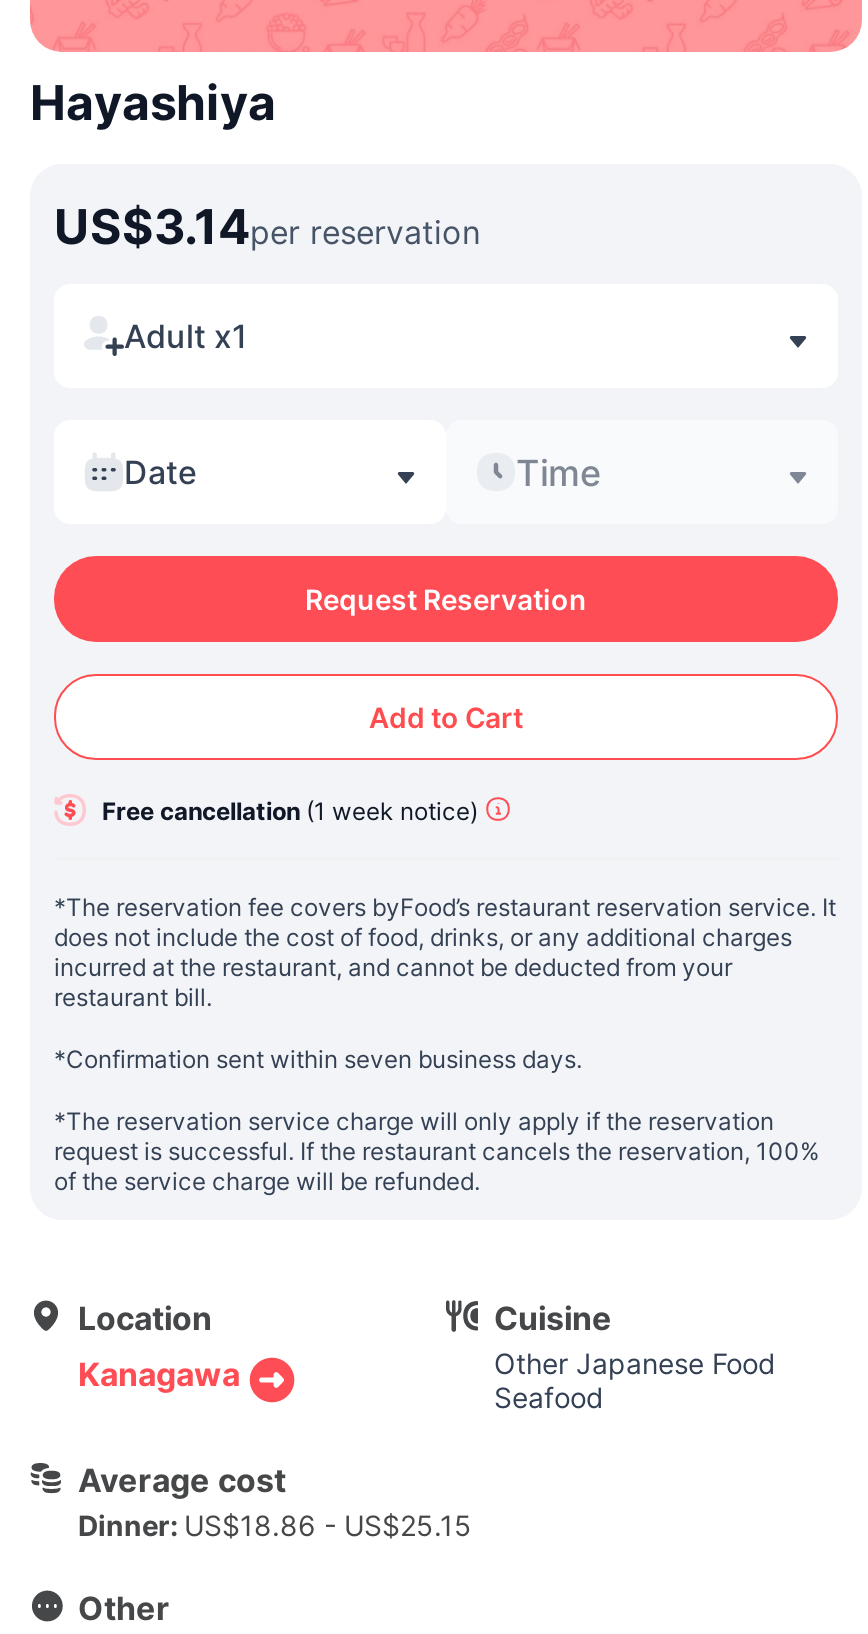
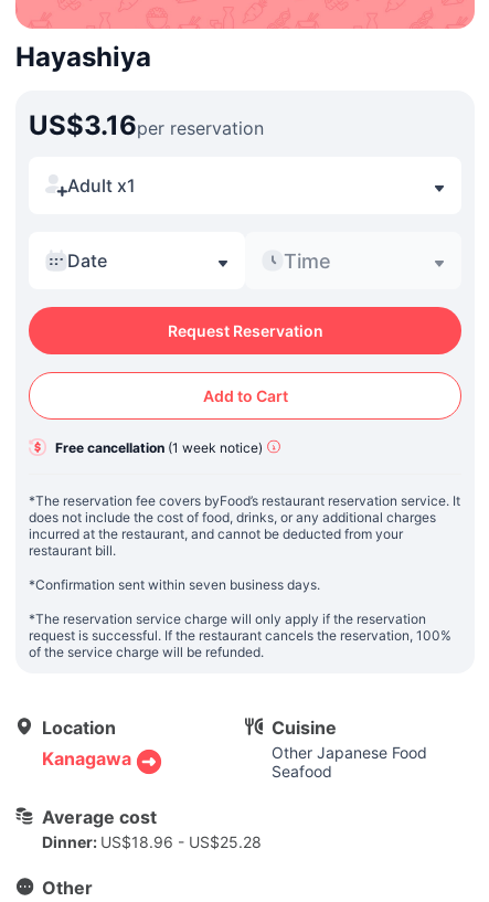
[54,198,480,256] US$3.14per reservation -> [29,109,264,141] US$3.16per reservation
[78,1508,472,1542] Dinner: US$18.86 - US$25.15 -> [42,832,262,851] Dinner: US$18.96 - US$25.28

